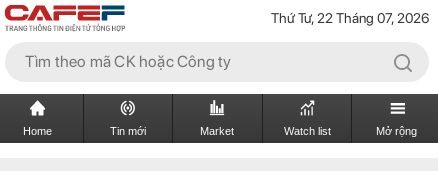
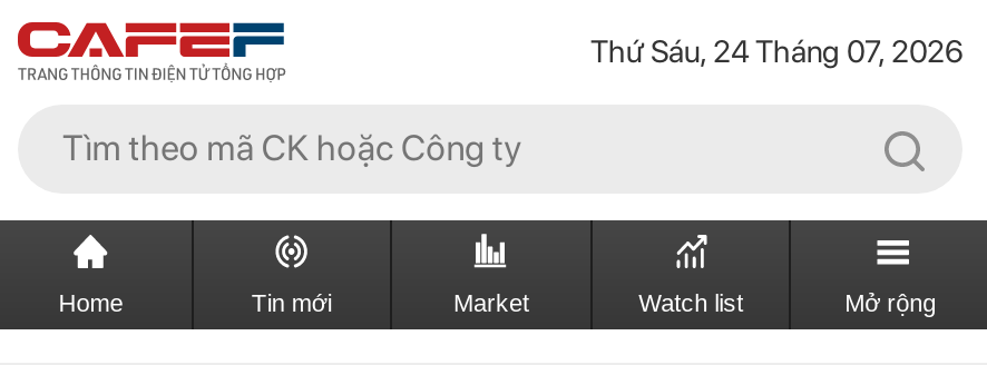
[271,10,429,26] Thứ Tư, 22 Tháng 07, 2026 -> [590,33,962,69] Thứ Sáu, 24 Tháng 07, 2026

